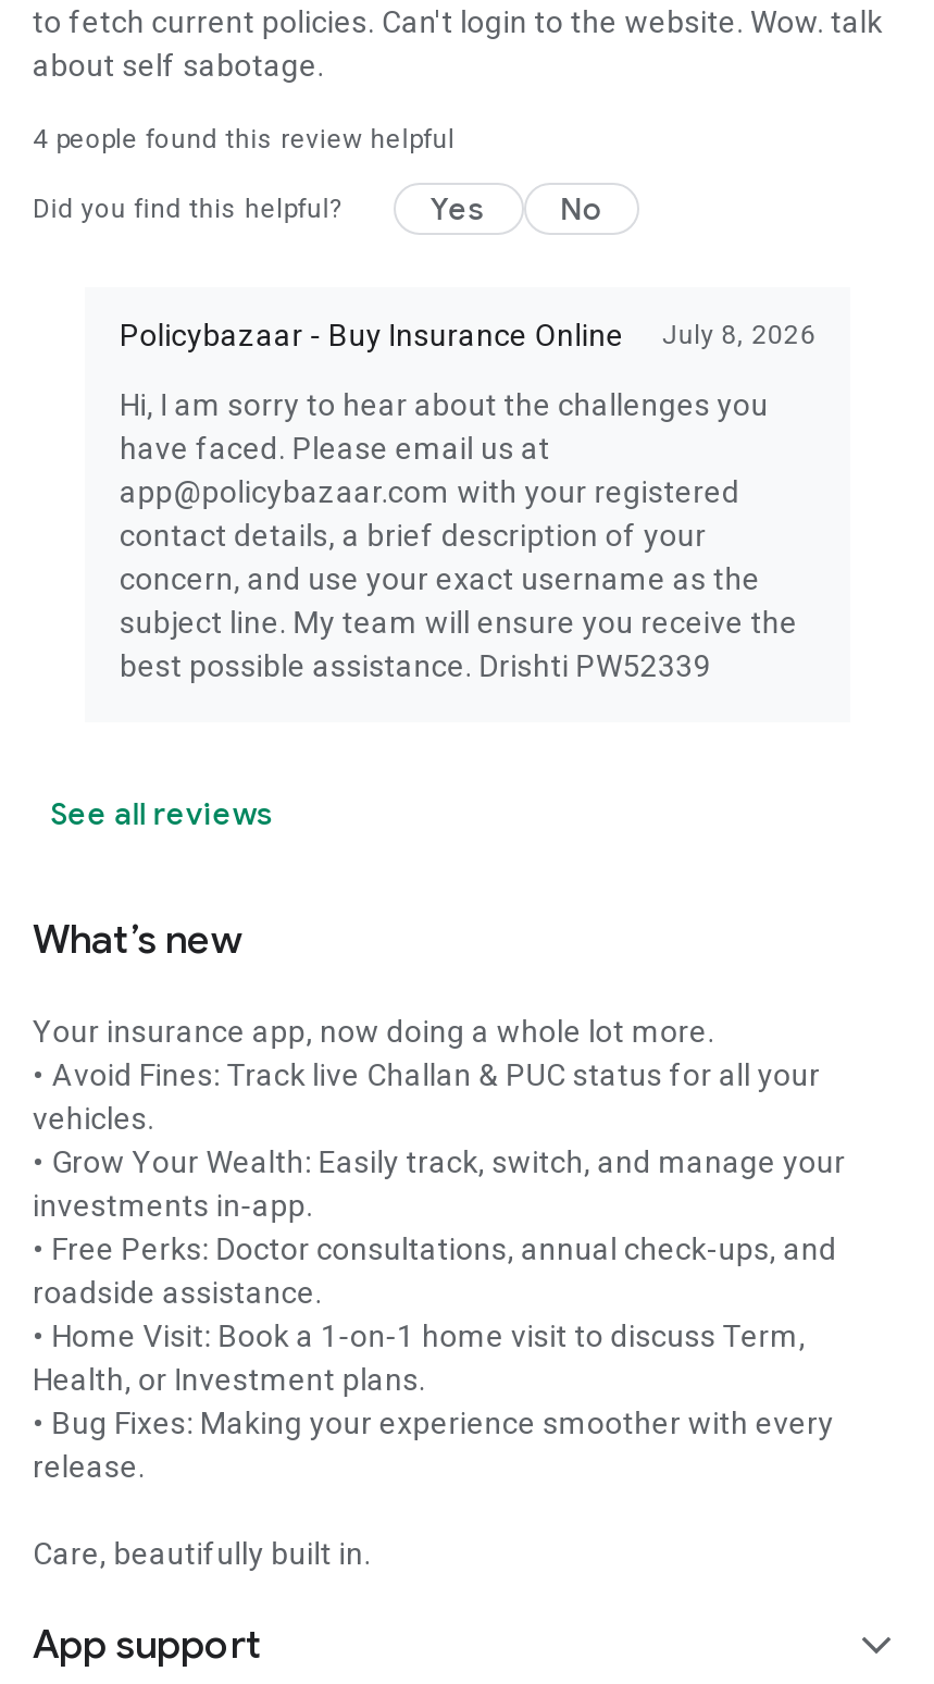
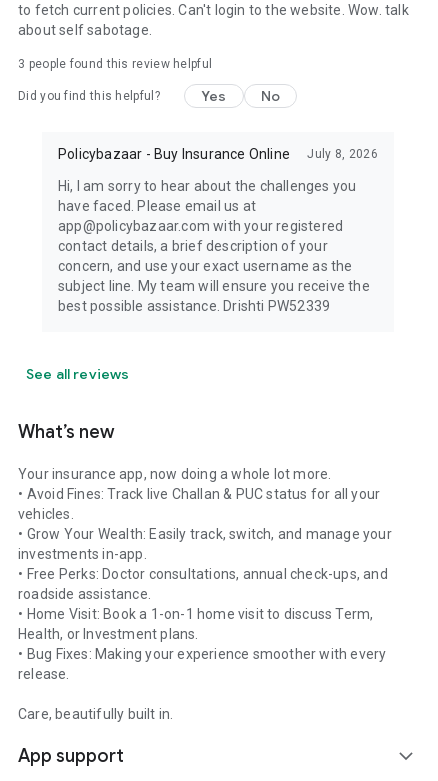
[33,124,455,154] 4 people found this review helpful -> [18,57,212,71] 3 people found this review helpful

